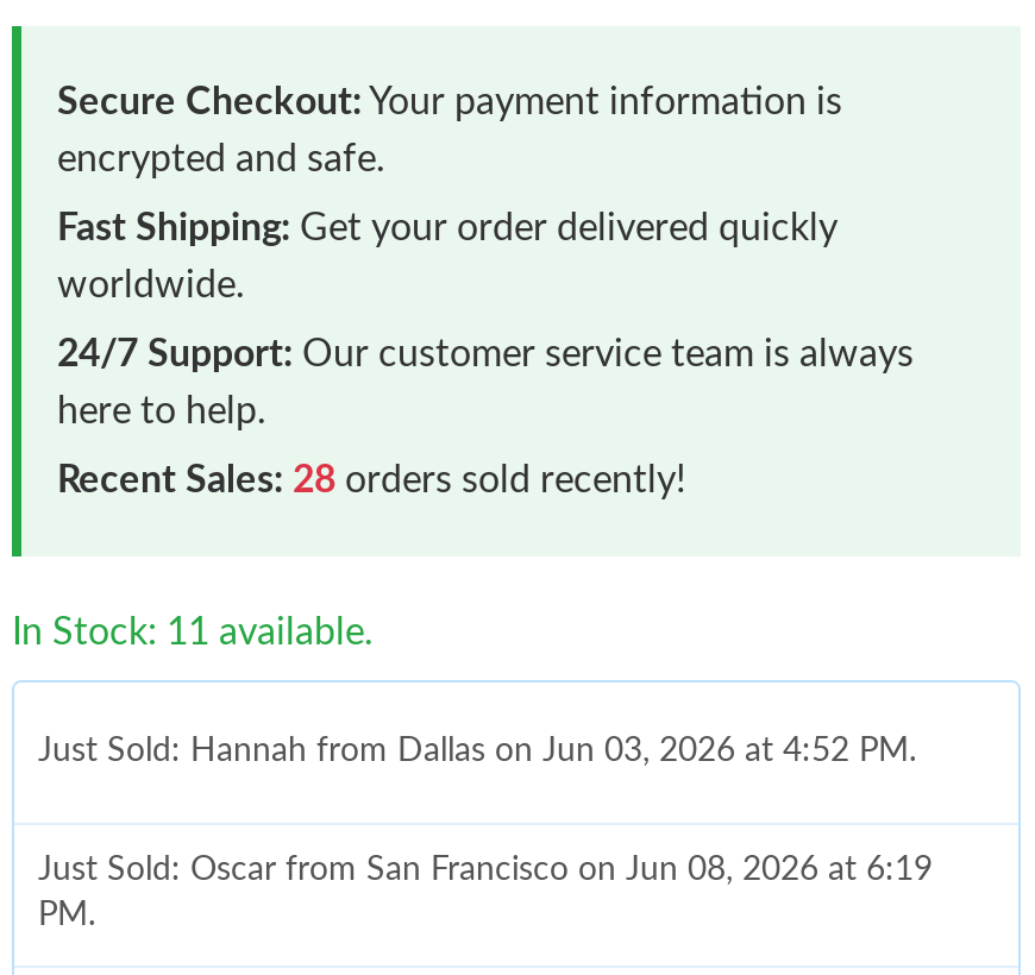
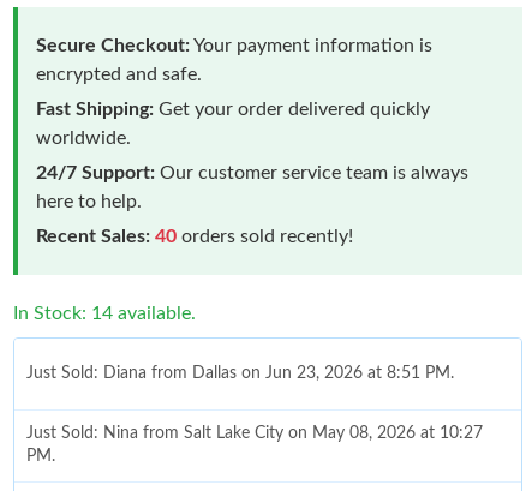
[57,460,685,498] Recent Sales: 28 orders sold recently! -> [36,226,353,245] Recent Sales: 40 orders sold recently!
[12,612,374,650] In Stock: 11 available. -> [13,303,196,322] In Stock: 14 available.
[38,734,916,767] Just Sold: Hannah from Dallas on Jun 03, 2026 at 4:52 PM. -> [26,364,454,381] Just Sold: Diana from Dallas on Jun 23, 2026 at 8:51 PM.
[38,854,933,887] Just Sold: Oscar from San Francisco on Jun 08, 2026 at 6:19 -> [26,425,483,442] Just Sold: Nina from Salt Lake City on May 08, 2026 at 10:27

